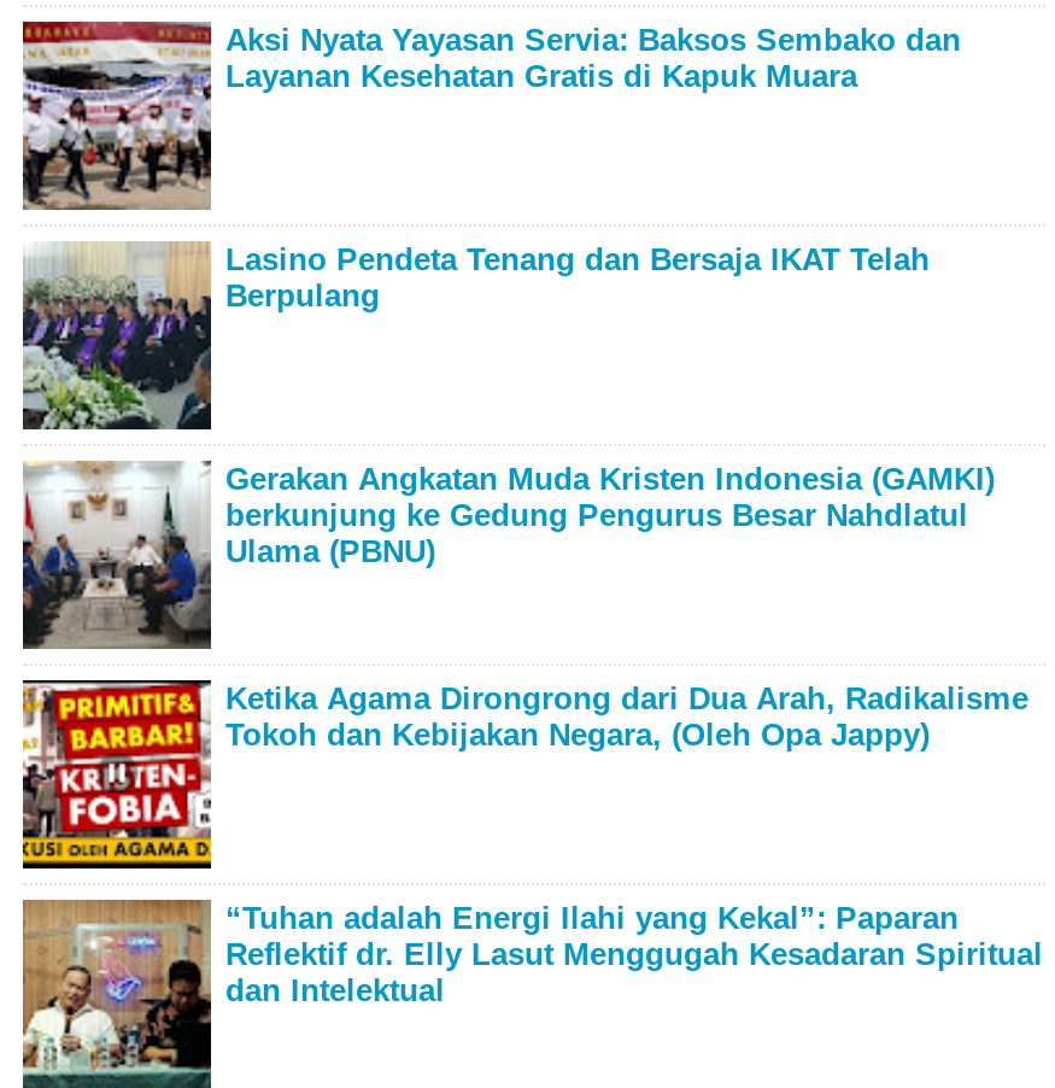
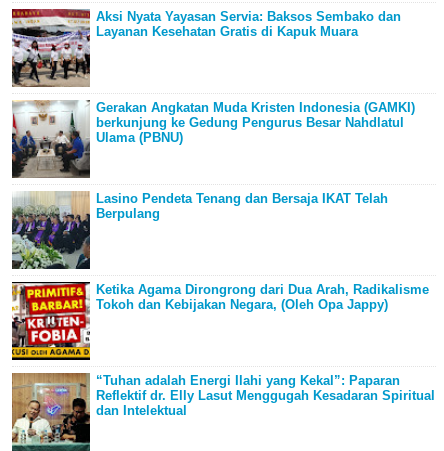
moved [23,241,930,432] -> [12,191,388,269]: [image] | Lasino Pendeta Tenang dan Bersaja IKAT Telah | Berpulang
moved [225,461,995,569] -> [96,100,415,145]: Gerakan Angkatan Muda Kristen Indonesia (GAMKI) | berkunjung ke Gedung Pengurus Besar Nahdlatul | Ulama (PBNU)

